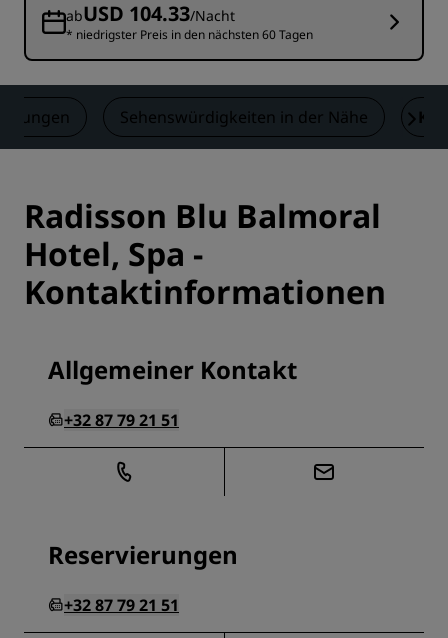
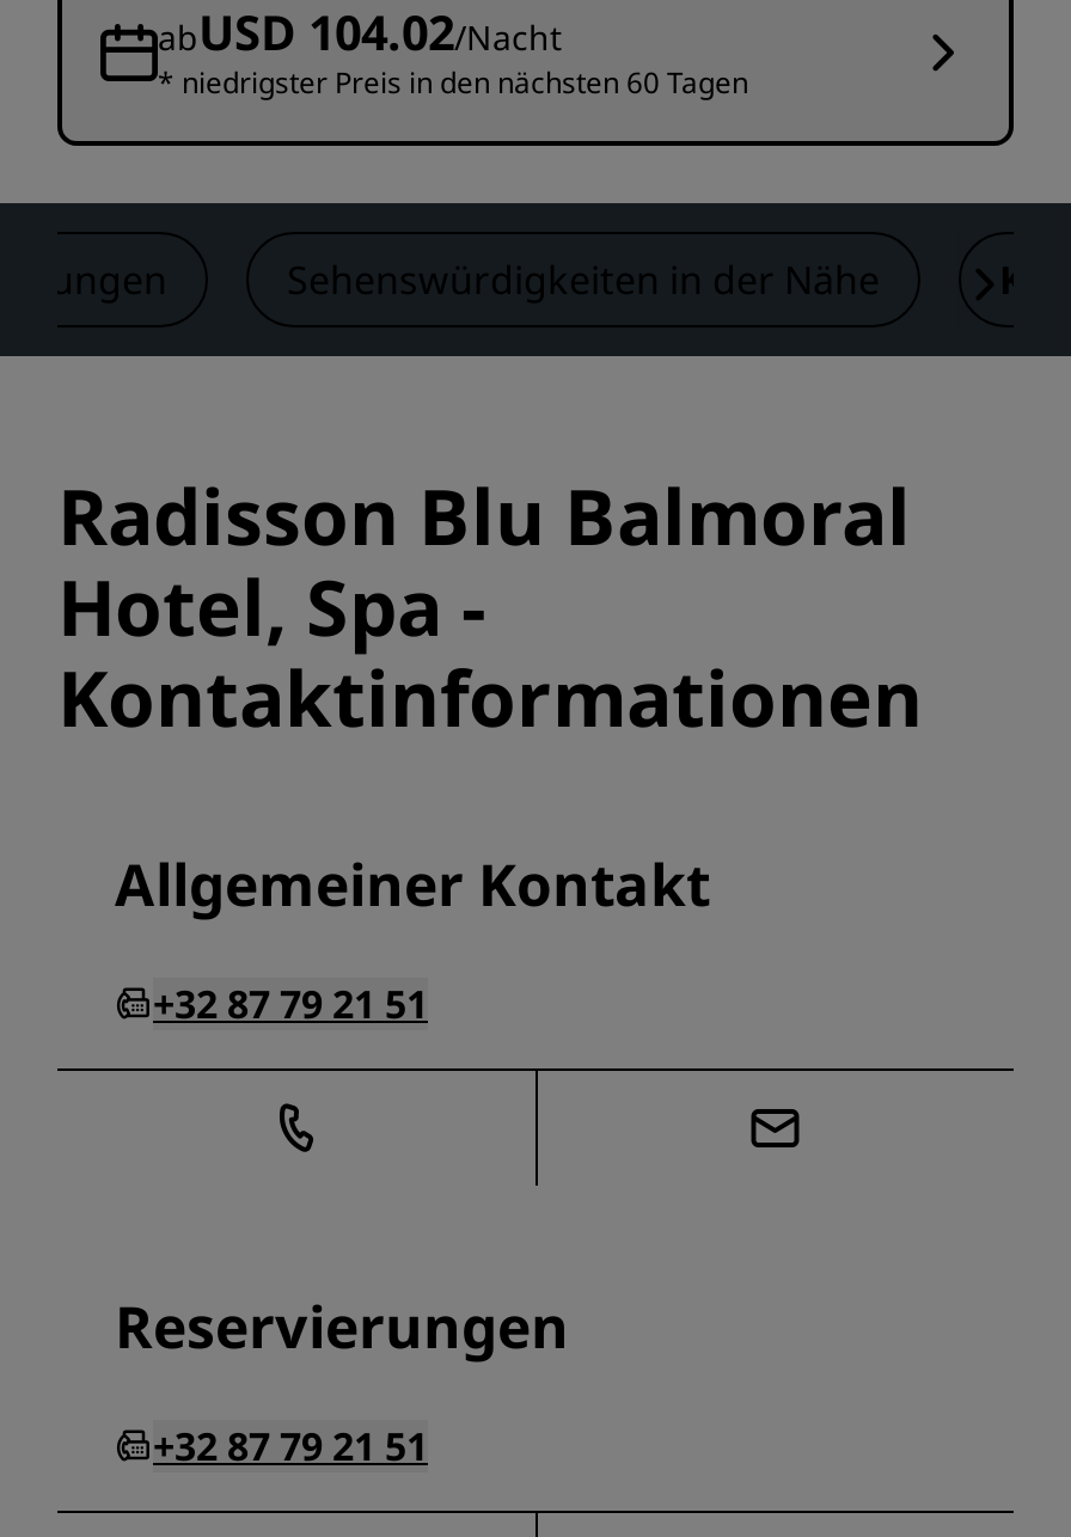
[66,0,235,27] abUSD 104.33/Nacht -> [158,0,562,65] abUSD 104.02/Nacht

